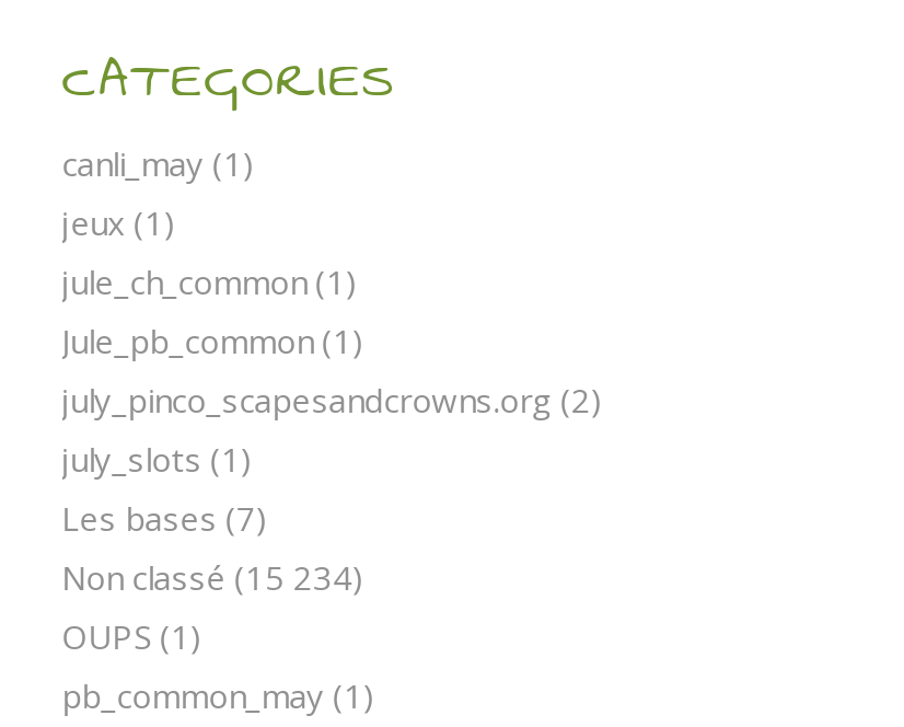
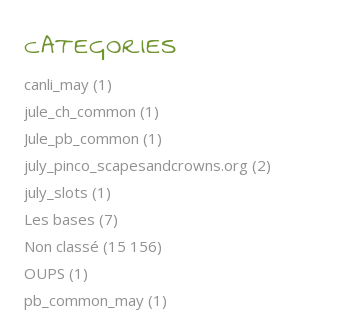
[62,200,175,244] jeux (1) -> none
[62,555,364,599] Non classé (15 234) -> [24,236,162,256] Non classé (15 156)

